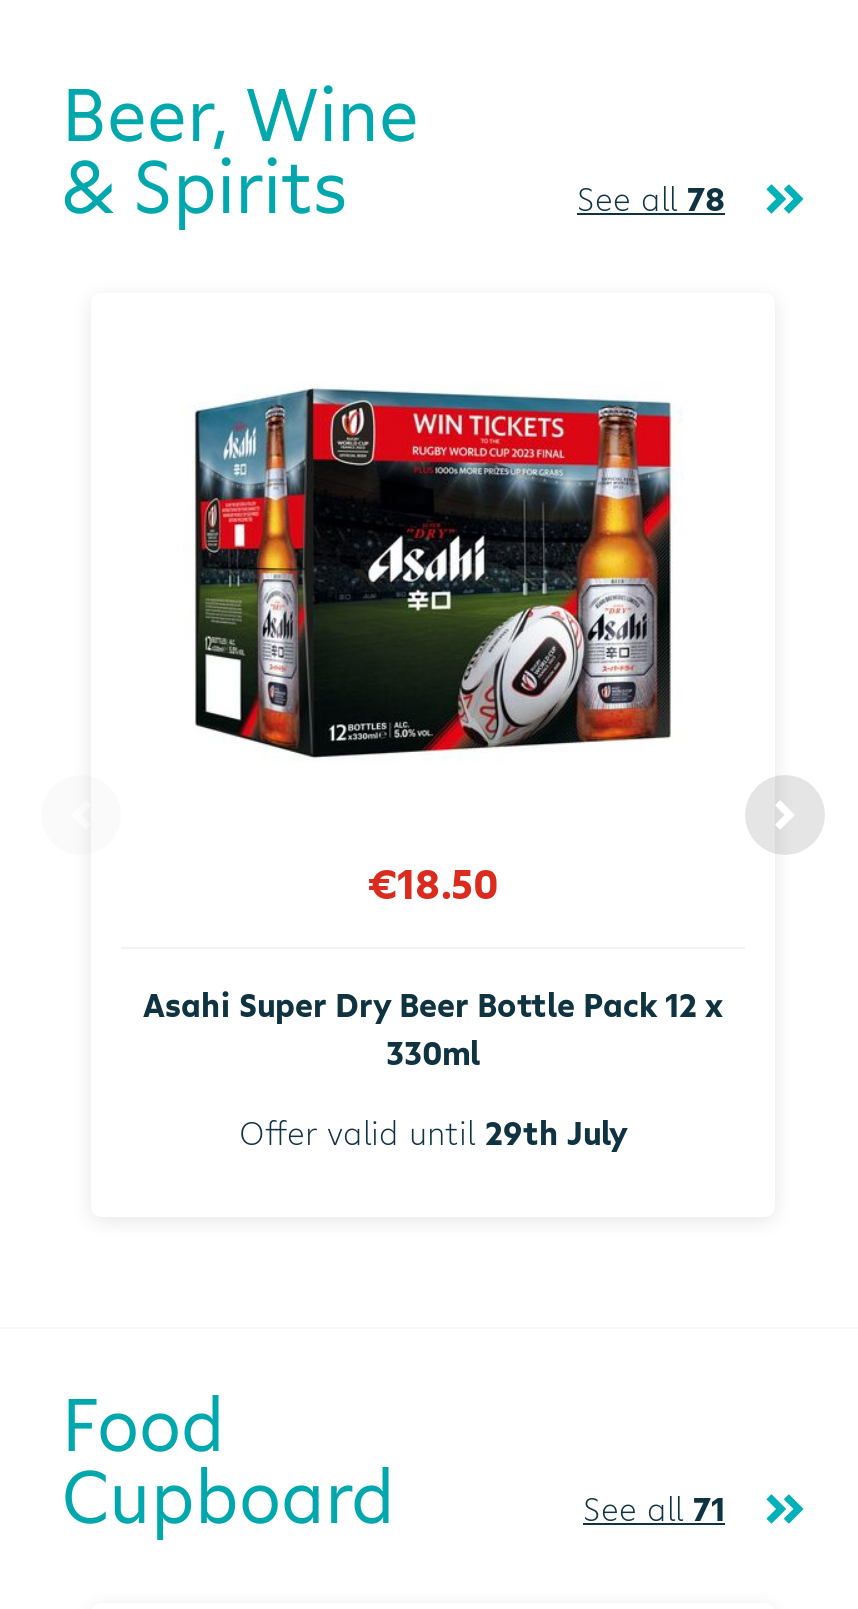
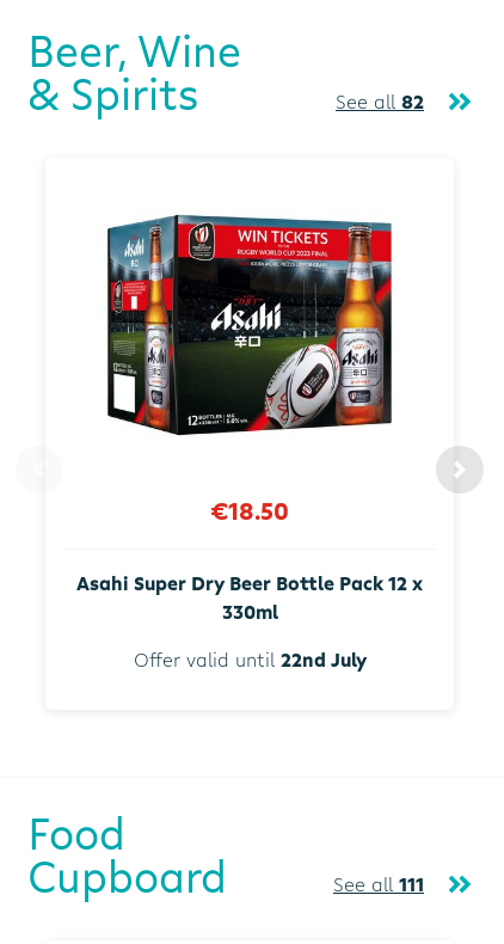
[577,177,725,221] See all 78 -> [336,88,424,115] See all 82
[239,1110,627,1154] Offer valid until 29th July -> [133,646,366,672] Offer valid until 22nd July
[583,1486,725,1530] See all 71 -> [333,871,424,897] See all 111

